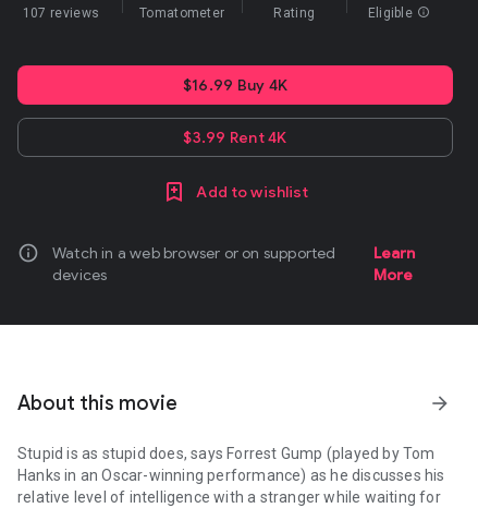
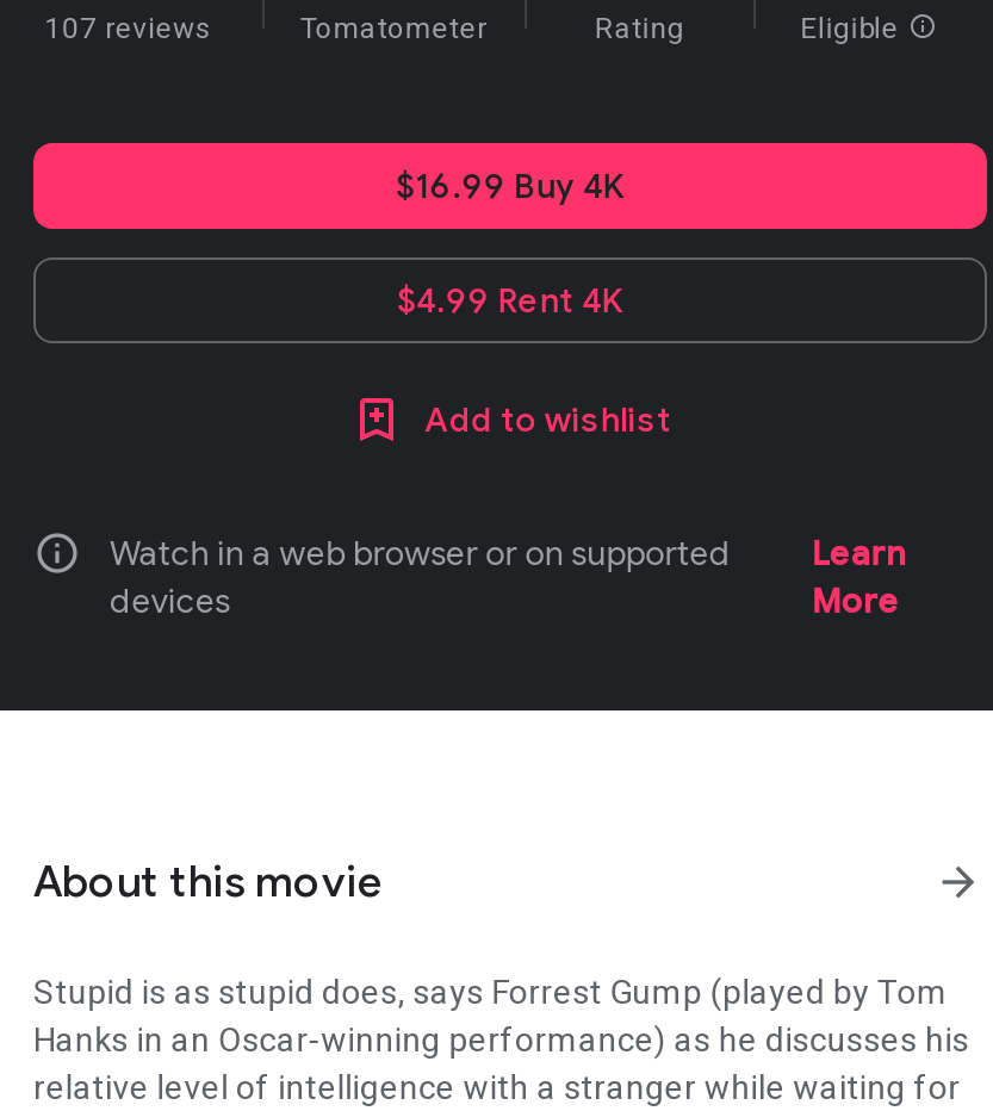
[183,127,287,147] $3.99 Rent 4K -> [397,278,624,321] $4.99 Rent 4K

